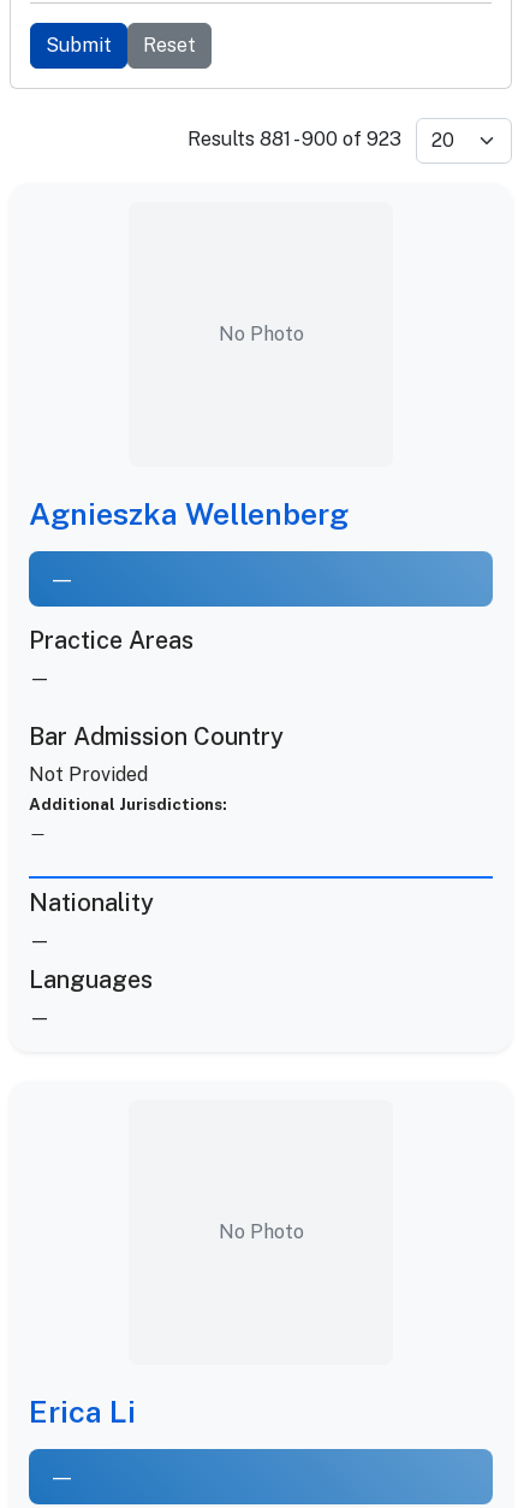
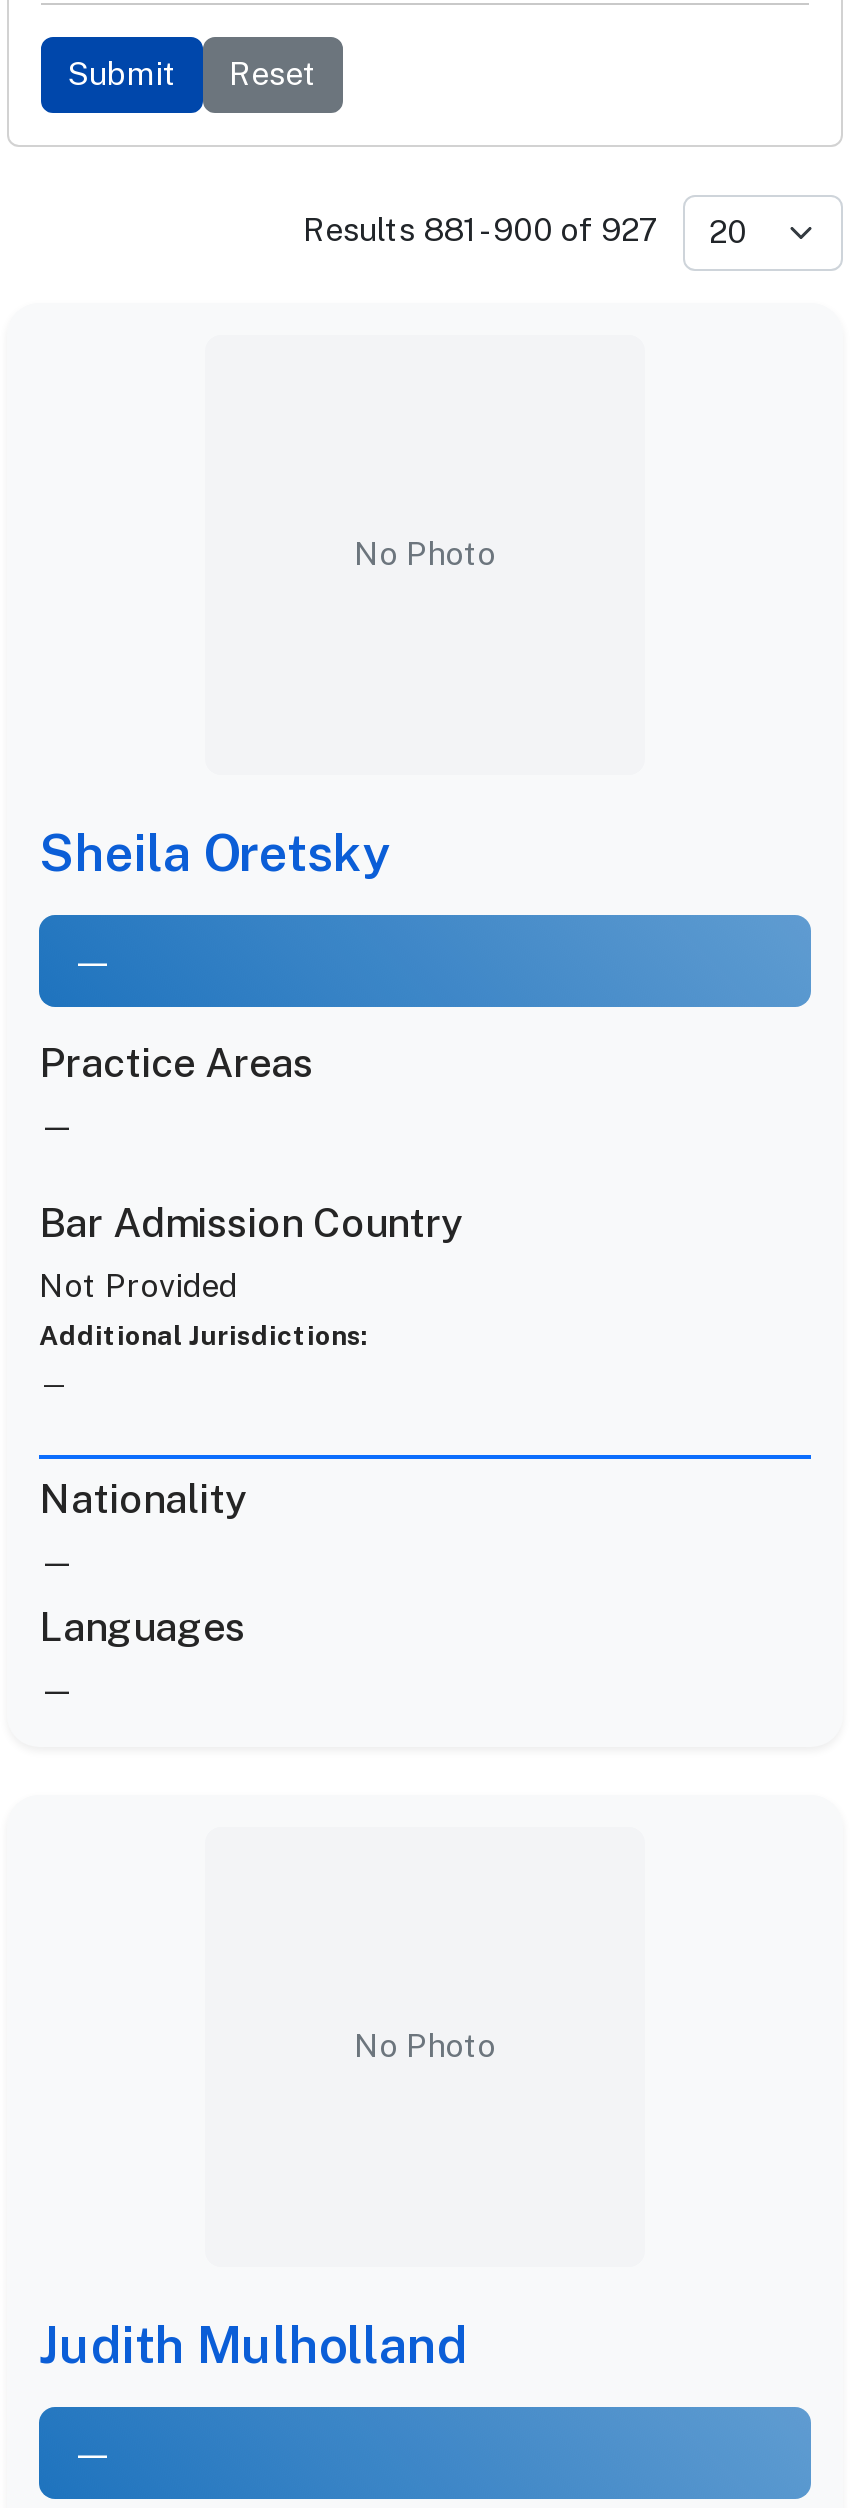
[187,128,401,150] Results 881 - 900 of 923 -> [303,211,659,249] Results 881 - 900 of 927
[29,496,349,532] Agnieszka Wellenberg -> [39,823,391,883] Sheila Oretsky
[29,1394,136,1430] Erica Li -> [39,2315,467,2375] Judith Mulholland

